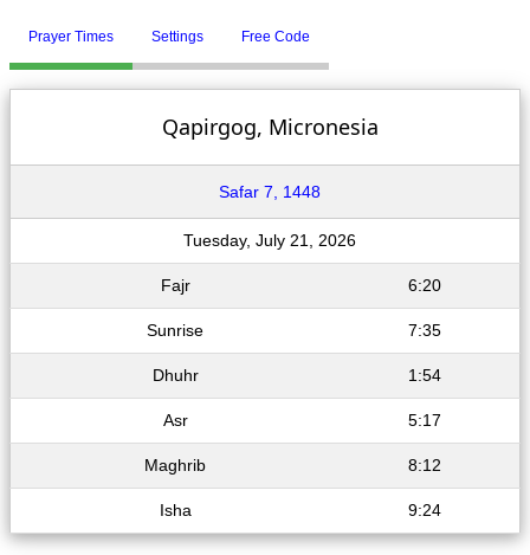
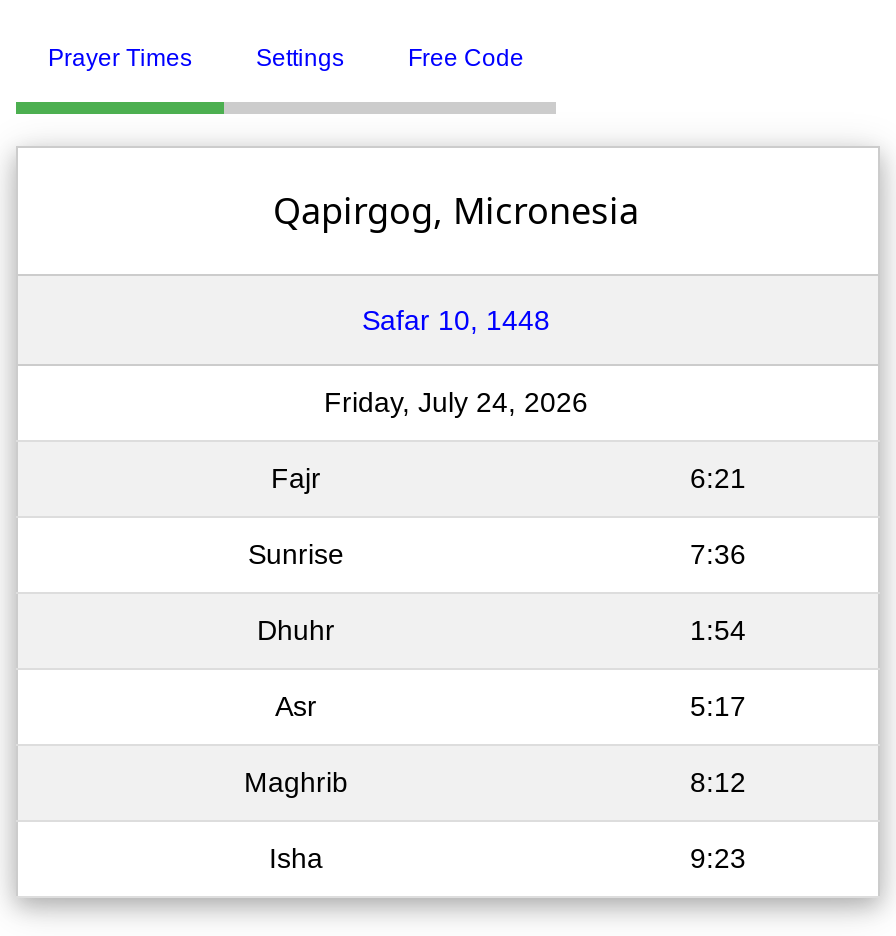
[219,182,321,201] Safar 7, 1448 -> [362,304,550,336] Safar 10, 1448
[183,231,356,250] Tuesday, July 21, 2026 -> [324,386,588,418] Friday, July 24, 2026
[408,276,441,295] 6:20 -> [690,462,746,494] 6:21
[408,321,441,340] 7:35 -> [690,538,746,570] 7:36
[408,501,441,519] 9:24 -> [690,842,746,874] 9:23

